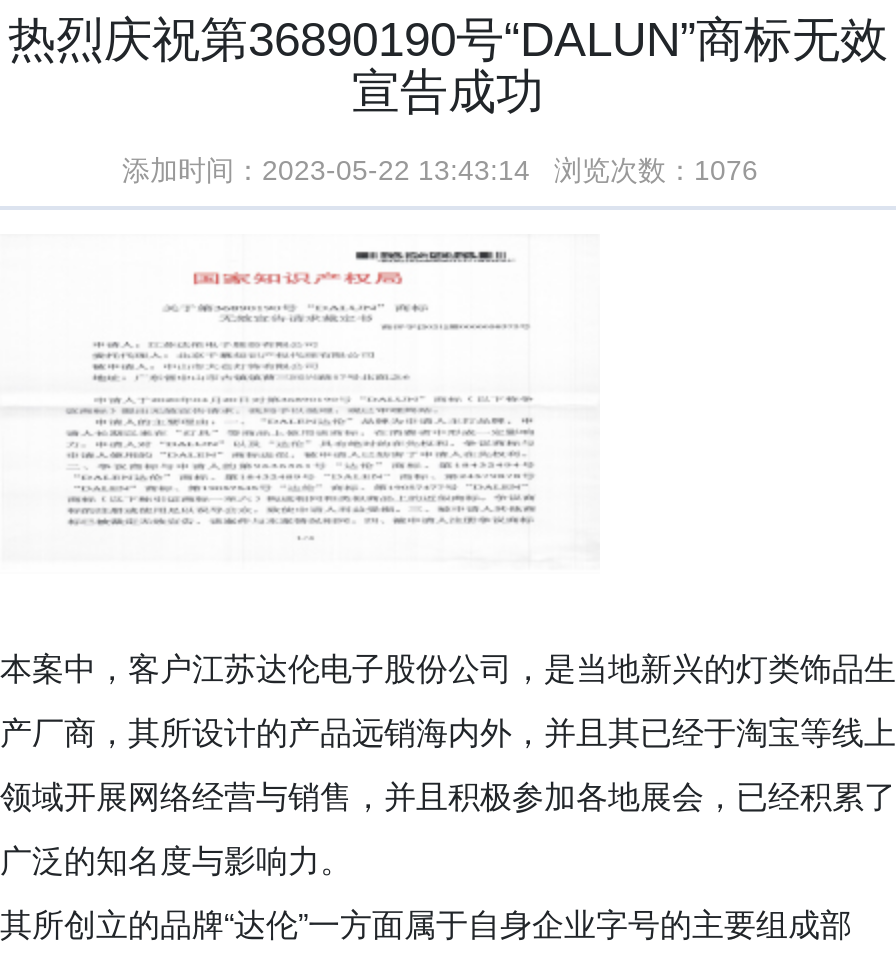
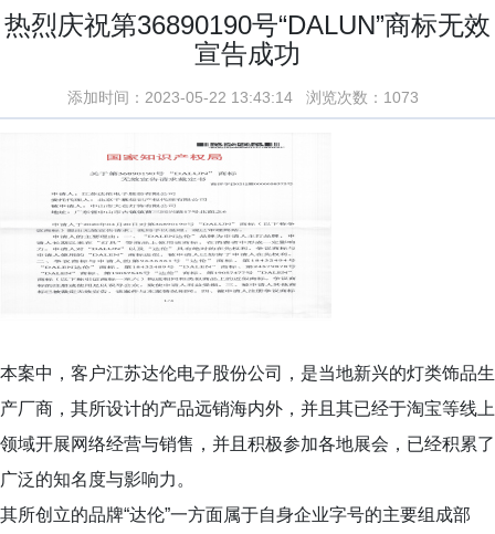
[122,154,774,186] 添加时间：2023-05-22 13:43:14 浏览次数：1076 -> [67,88,428,106] 添加时间：2023-05-22 13:43:14 浏览次数：1073

